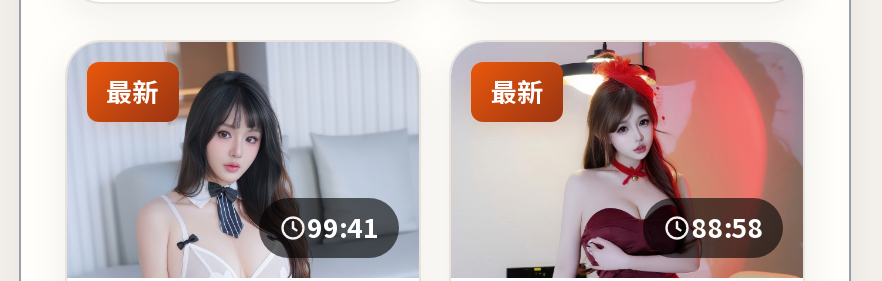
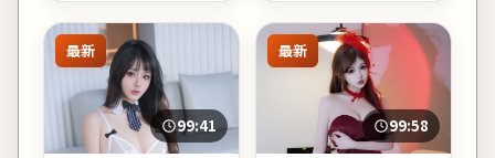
[692,208,764,246] 88:58 -> [389,115,429,136] 99:58

